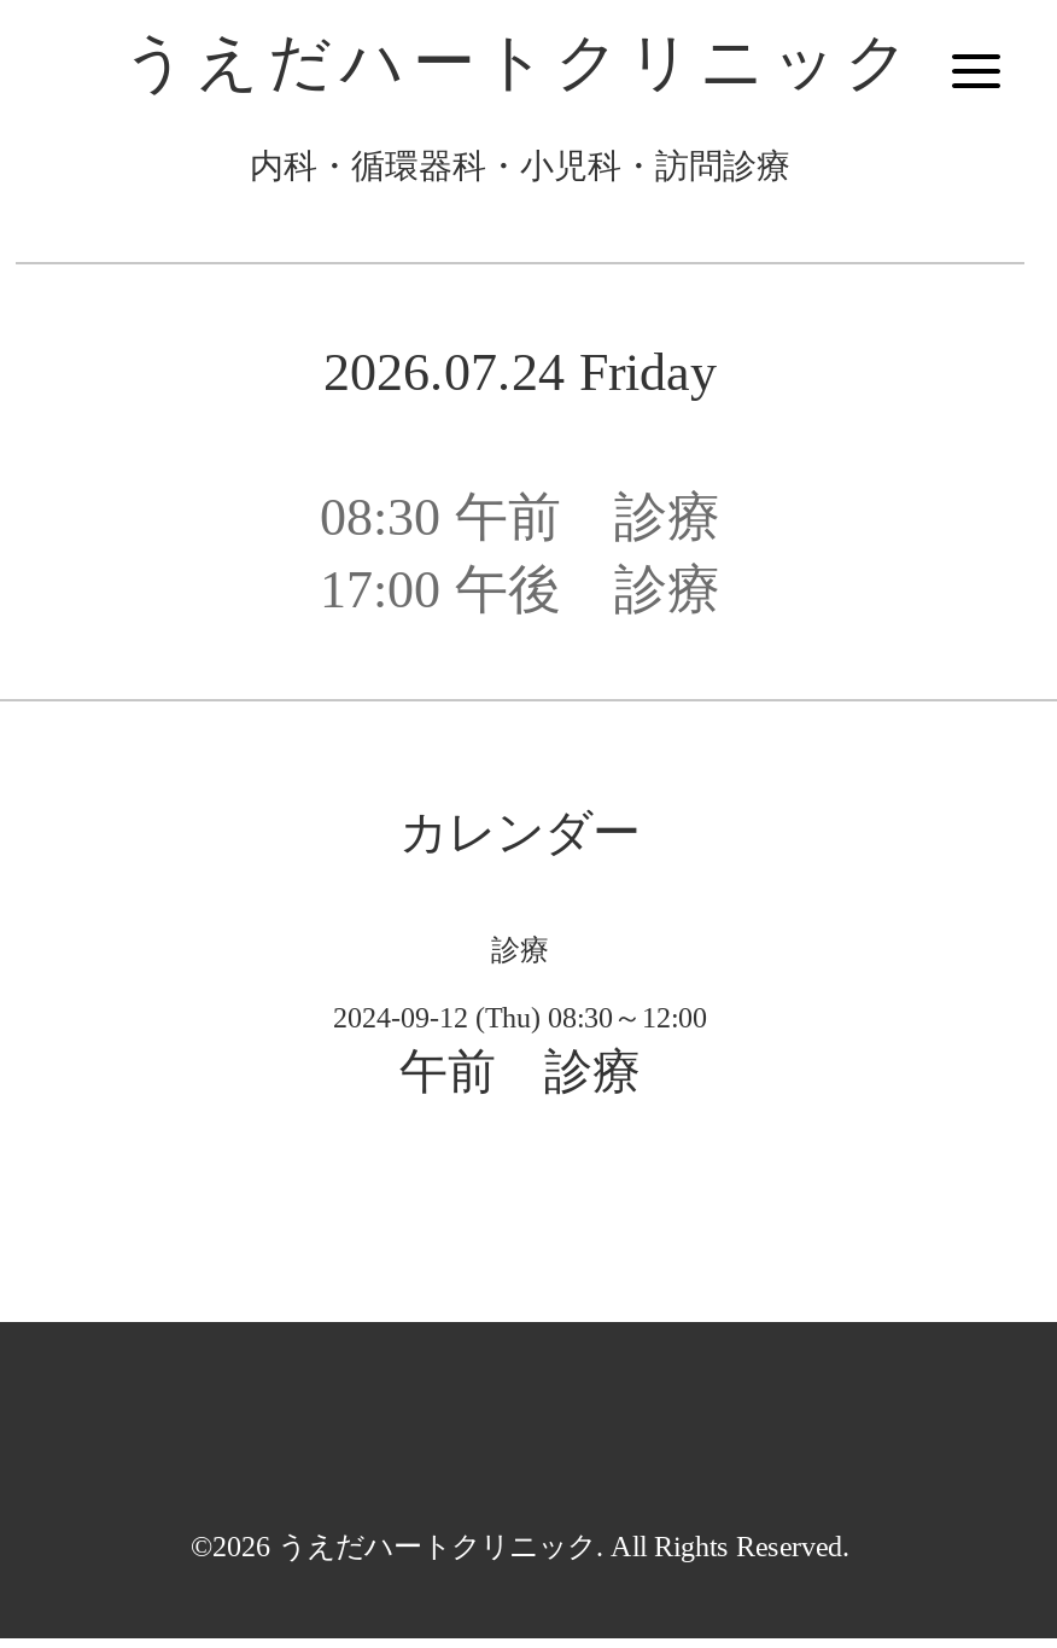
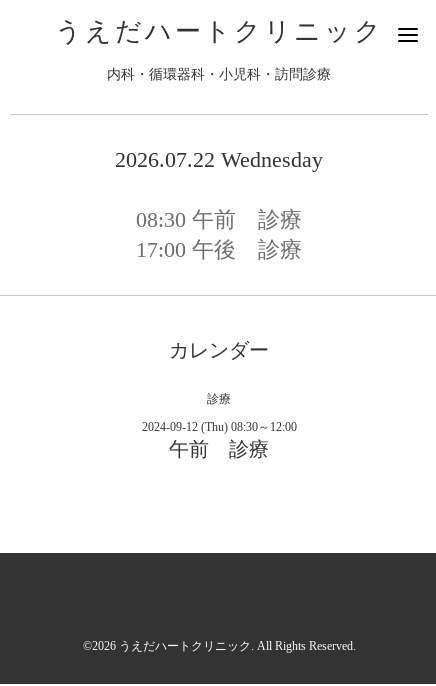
[323,342,717,402] 2026.07.24 Friday -> [115,147,323,172] 2026.07.22 Wednesday

